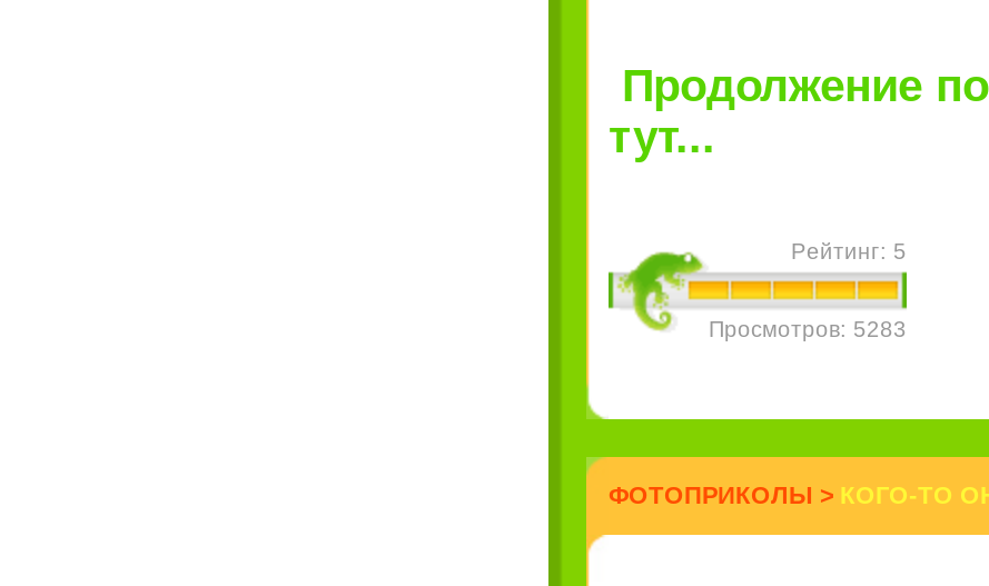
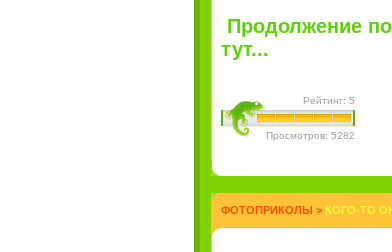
[709,317,907,341] Просмотров: 5283 -> [266,130,355,141] Просмотров: 5282

